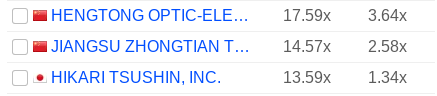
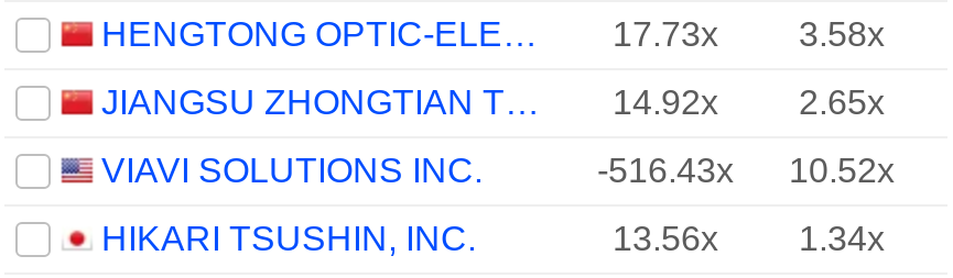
[283,7,406,24] 17.59x | 3.64x -> [613,15,885,53] 17.73x | 3.58x
[283,38,406,55] 14.57x | 2.58x -> [101,84,895,189] 14.92x | 2.65x | VIAVI SOLUTIONS INC. | -516.43x | 10.52x
[283,69,331,86] 13.59x -> [613,220,718,257] 13.56x

